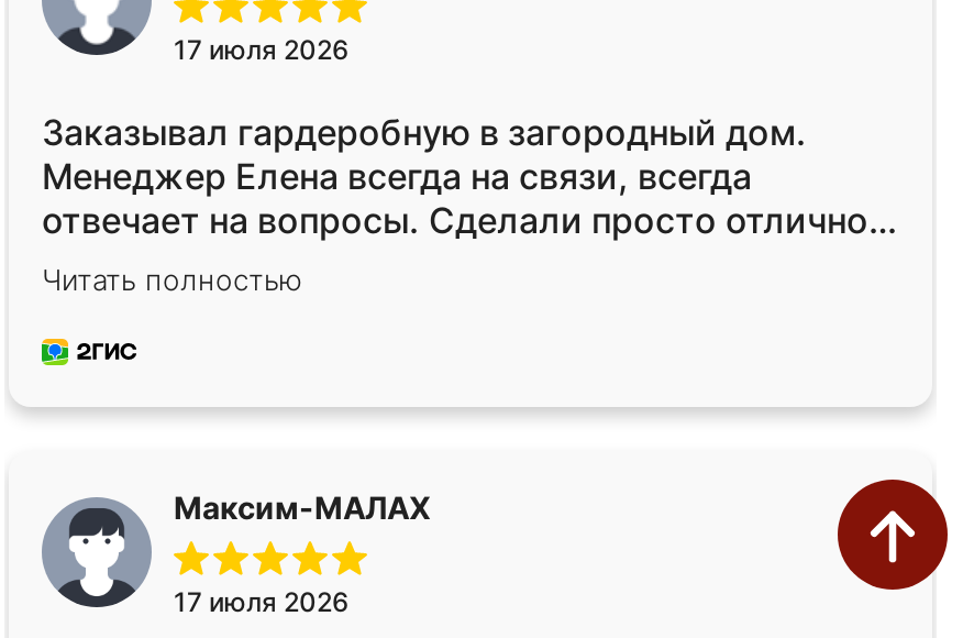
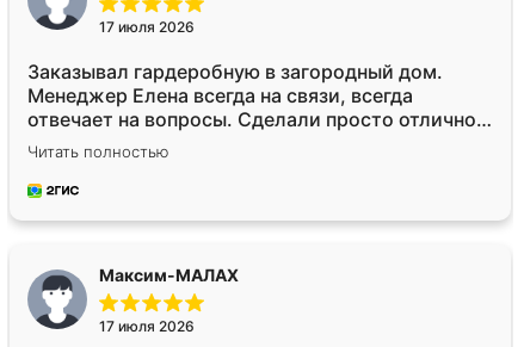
[835,477,950,592] [image] -> none

